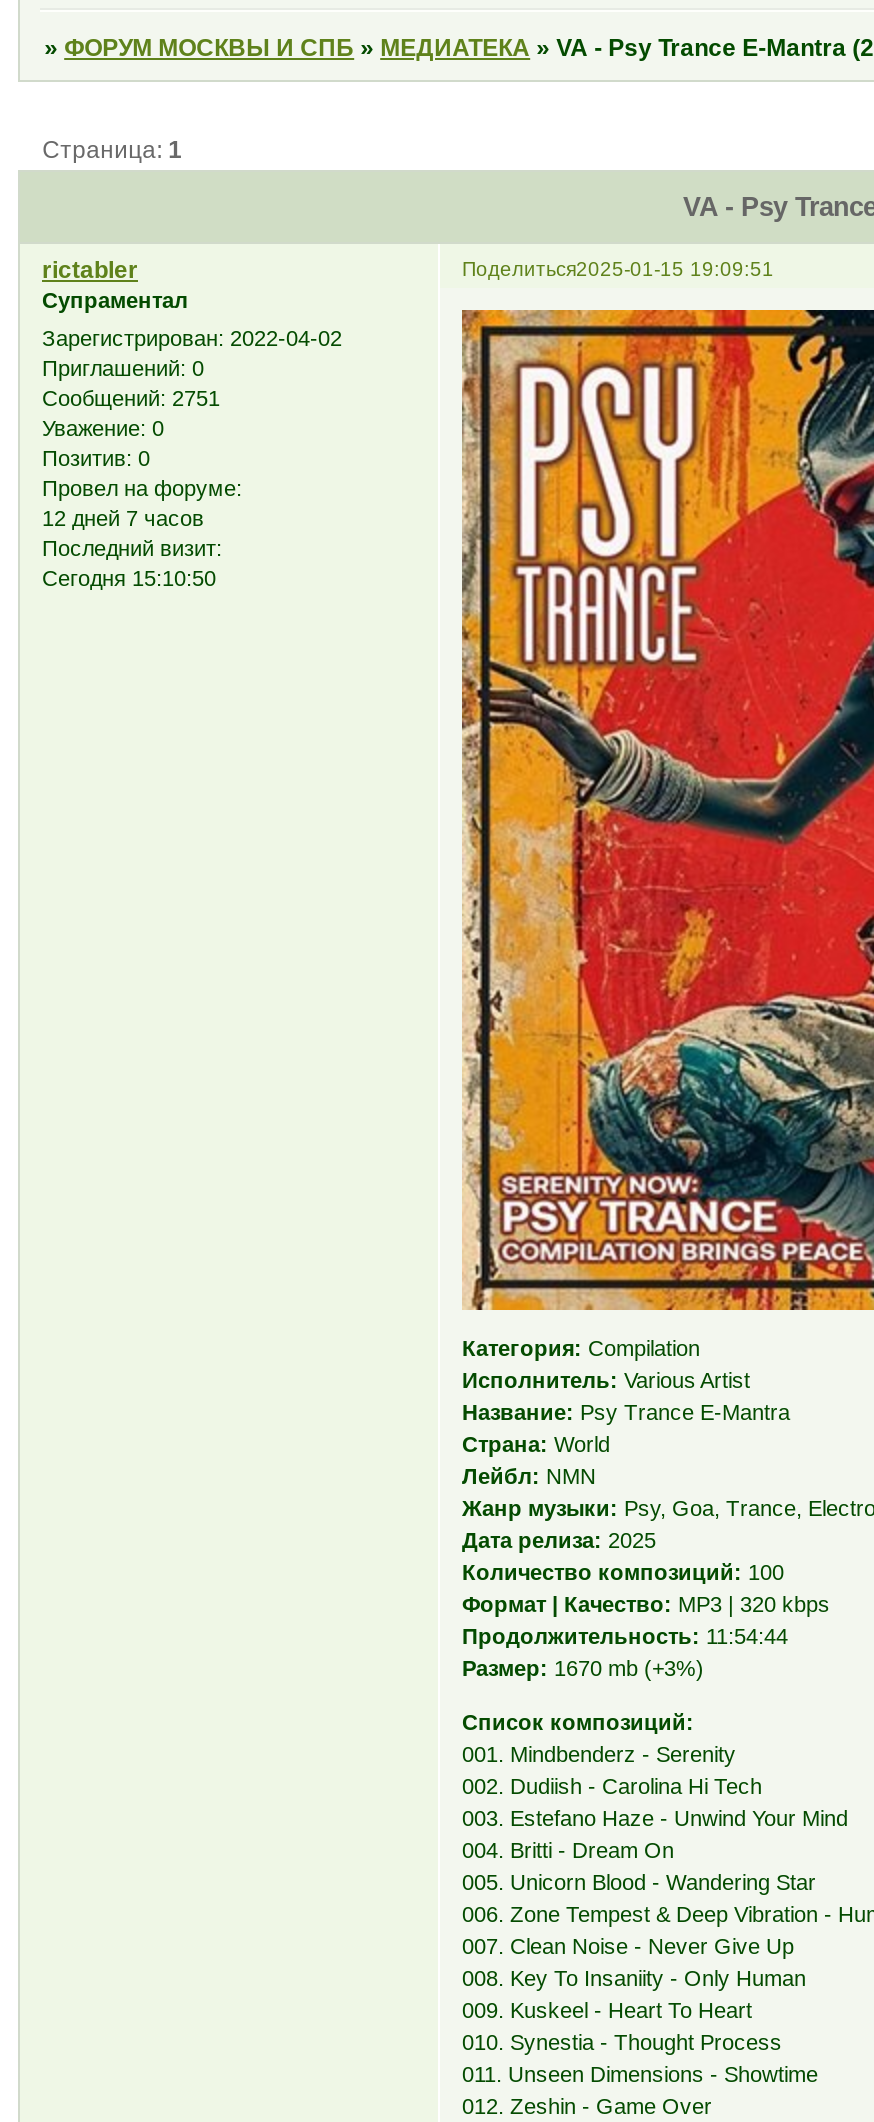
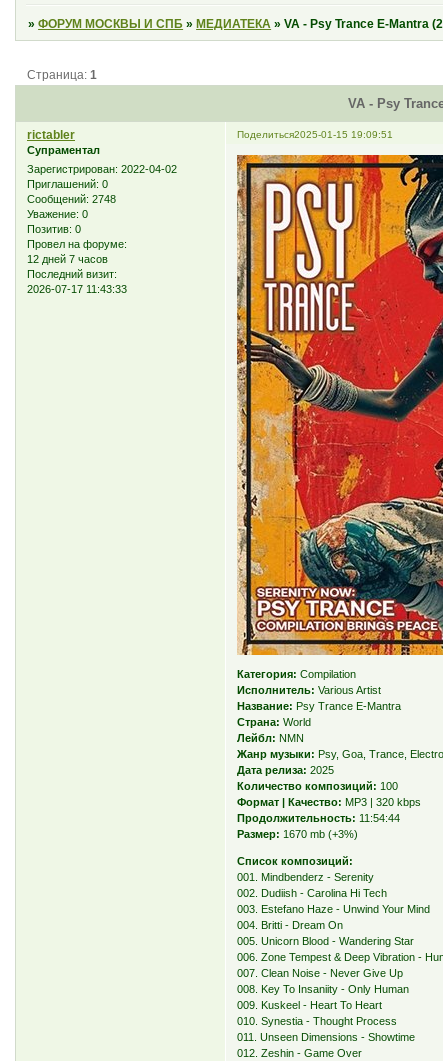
[42,386,220,410] Сообщений: 2751 -> [27,193,116,205] Сообщений: 2748
[42,566,216,590] Сегодня 15:10:50 -> [27,283,127,295] 2026-07-17 11:43:33

